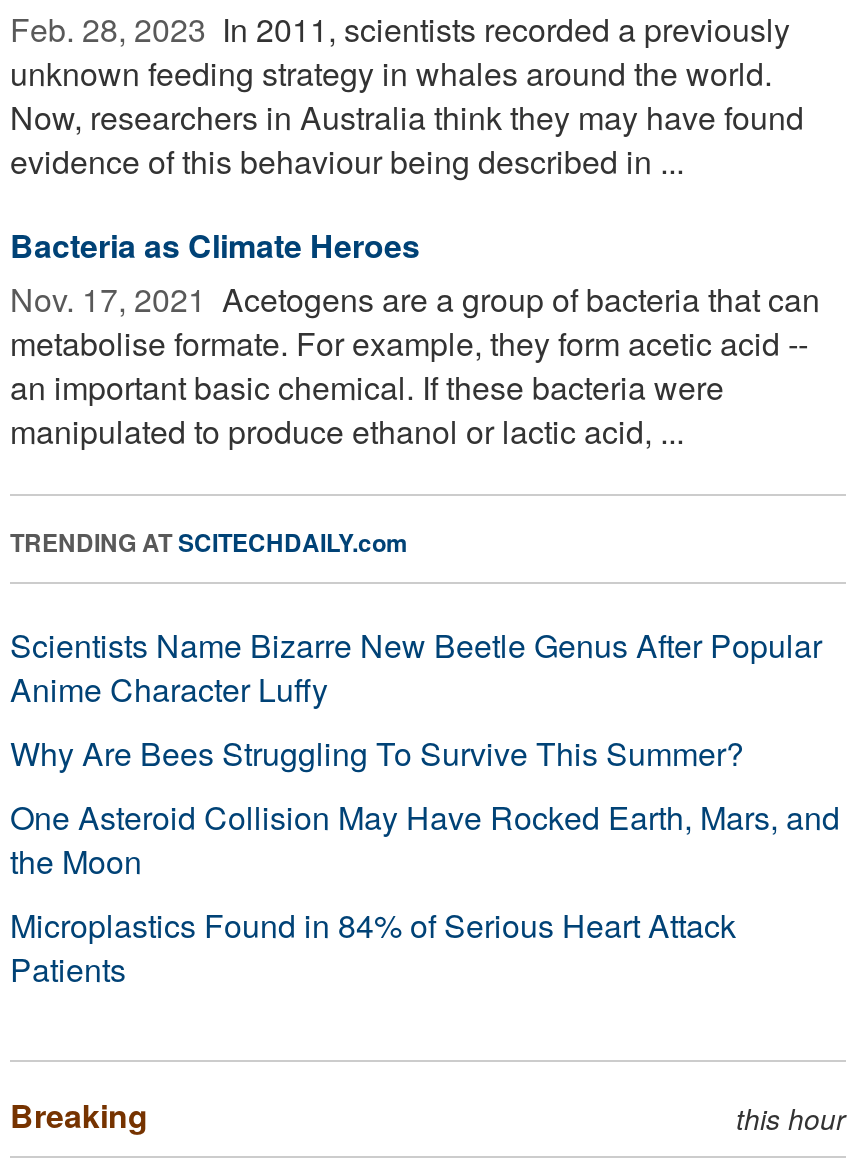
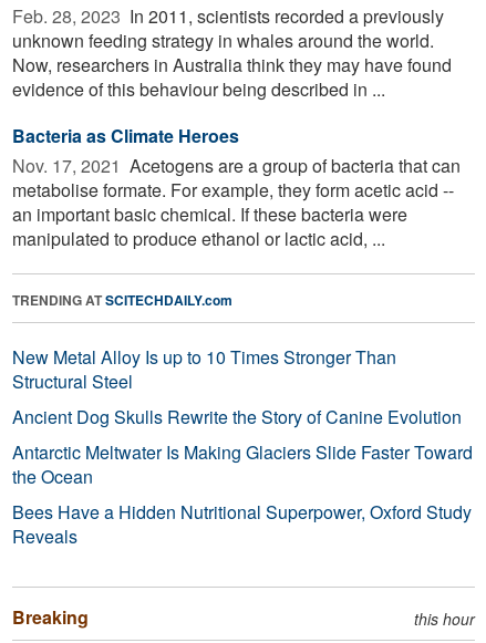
[10,622,840,992] Scientists Name Bizarre New Beetle Genus After Popular | Anime Character Luffy | Why Are Bees Struggling To Survive This Summer? | One Asteroid Collision May Have Rocked Earth, Mars, and | the Moon | Microplastics Found in 84% of Serious Heart Attack | Patients -> [12,344,473,549] New Metal Alloy Is up to 10 Times Stronger Than | Structural Steel | Ancient Dog Skulls Rewrite the Story of Canine Evolution | Antarctic Meltwater Is Making Glaciers Slide Faster Toward | the Ocean | Bees Have a Hidden Nutritional Superpower, Oxford Study | Reveals

